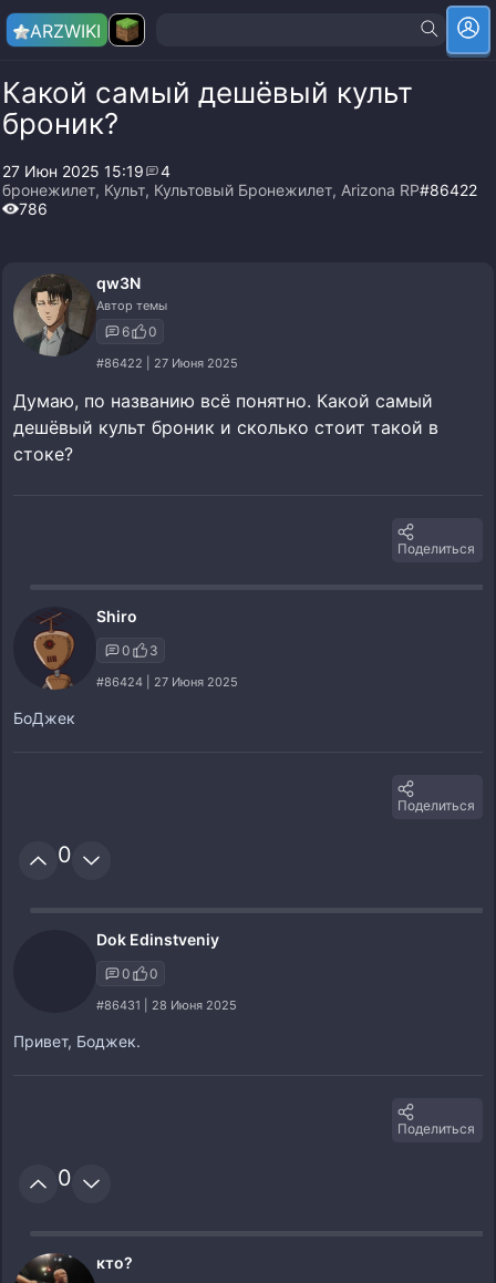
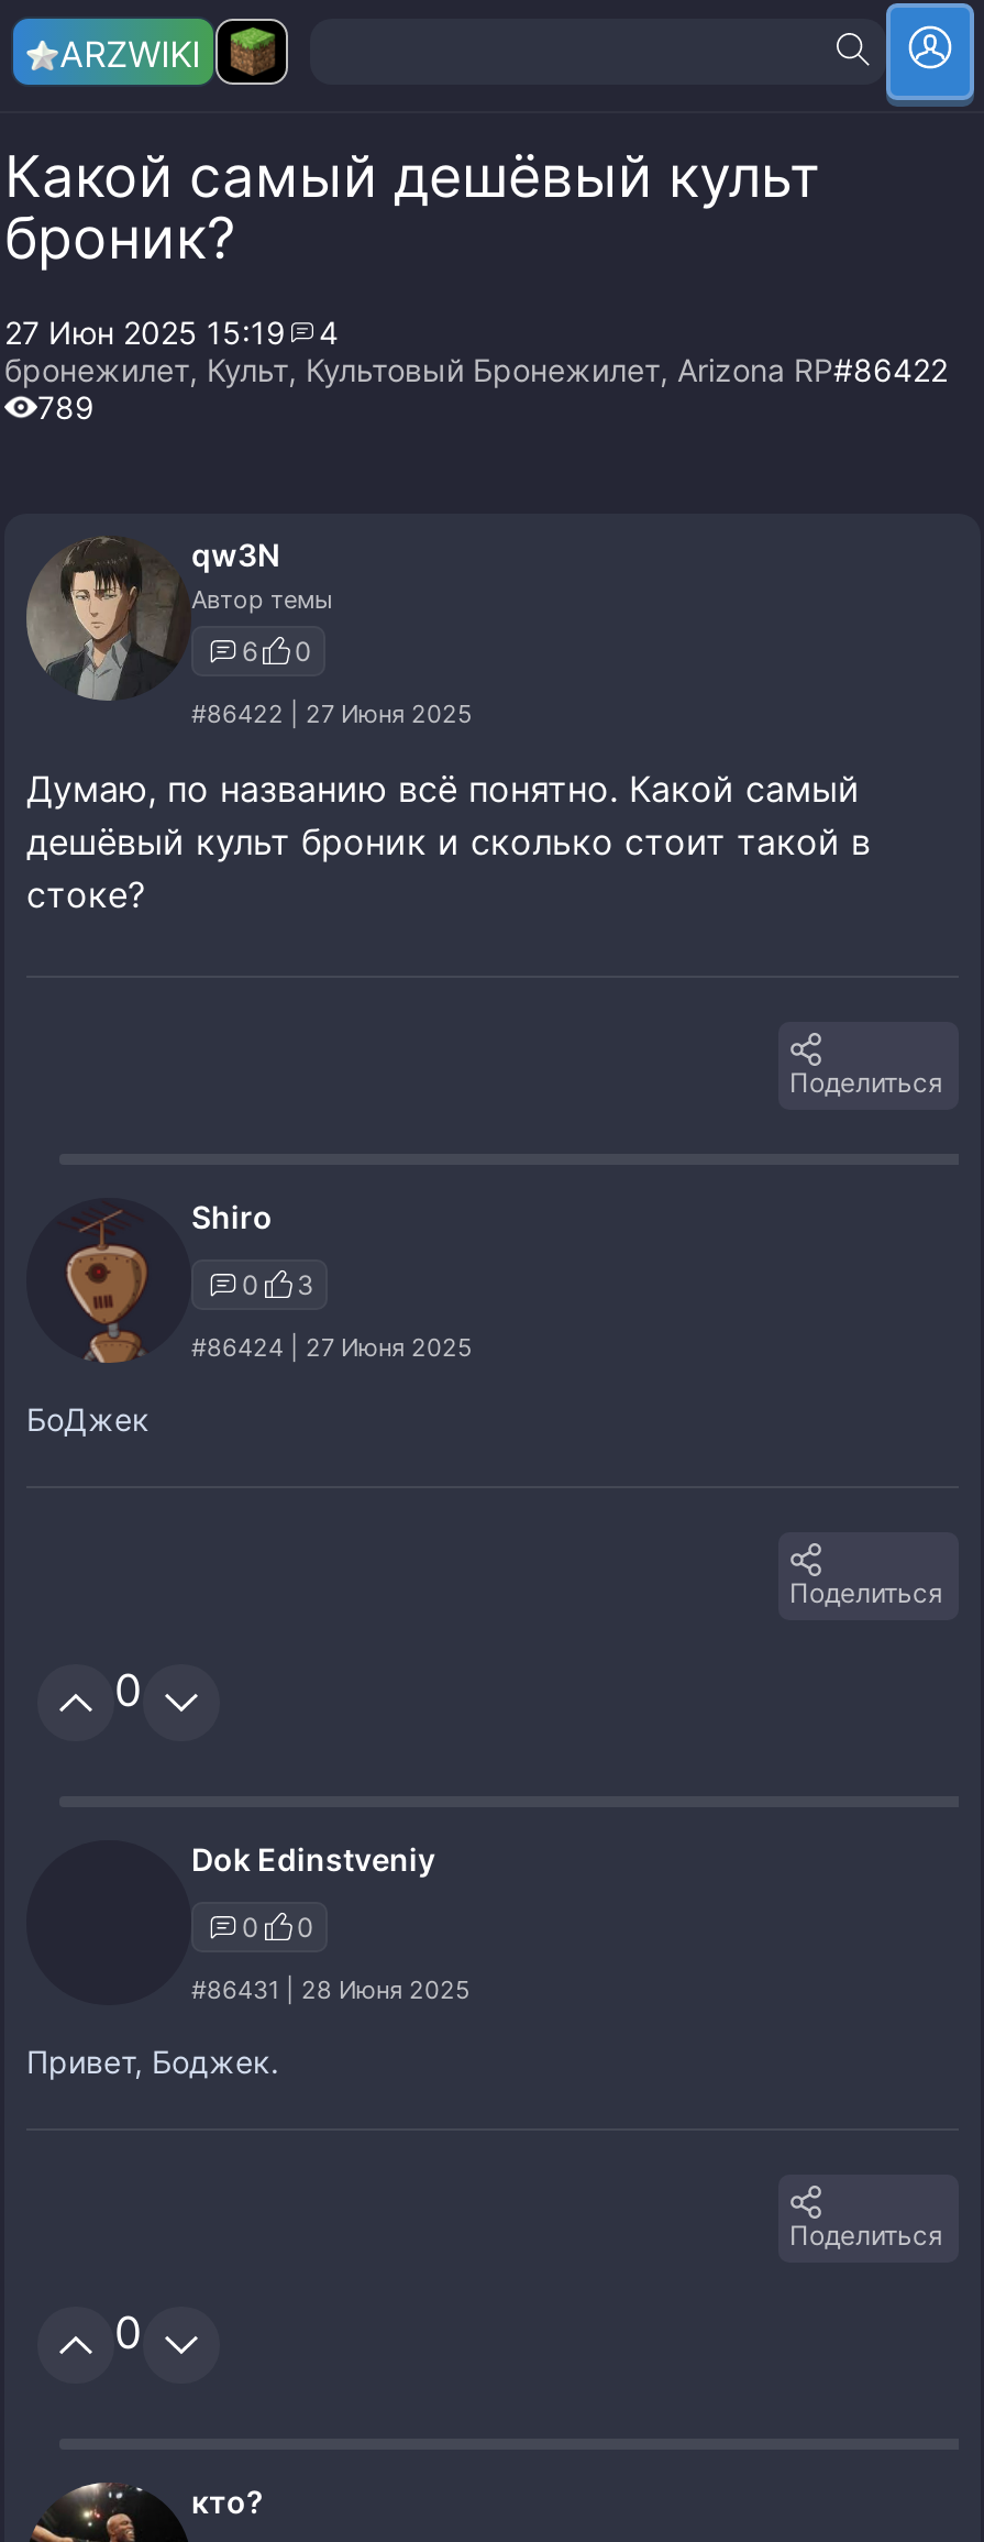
[19,199,48,218] 786 -> [37,388,95,426] 789

